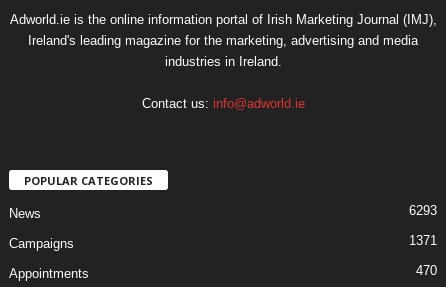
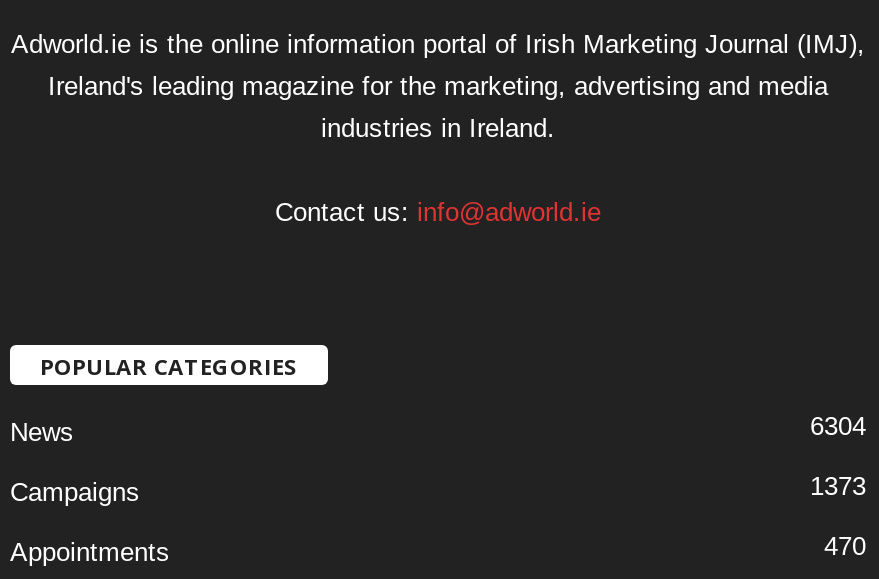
[409,203,437,218] 6293 -> [810,412,866,442] 6304
[409,233,437,248] 1371 -> [810,472,866,502] 1373

